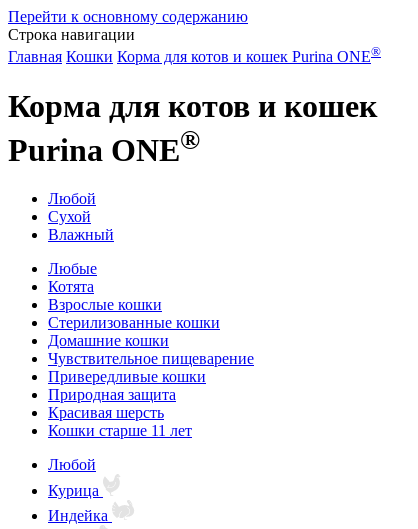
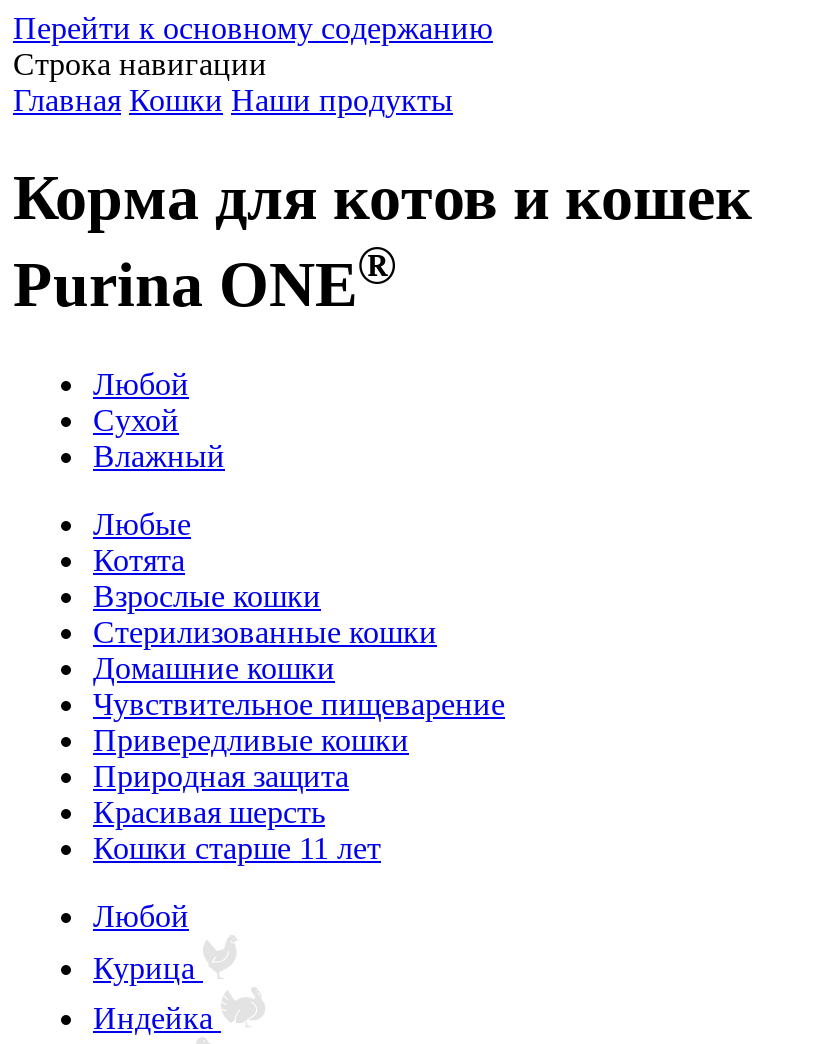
[8,44,381,65] Главная Кошки Корма для котов и кошек Purina ONE® -> [13,83,453,117] Главная Кошки Наши продукты

